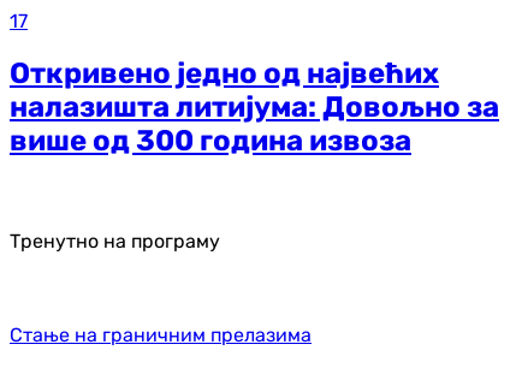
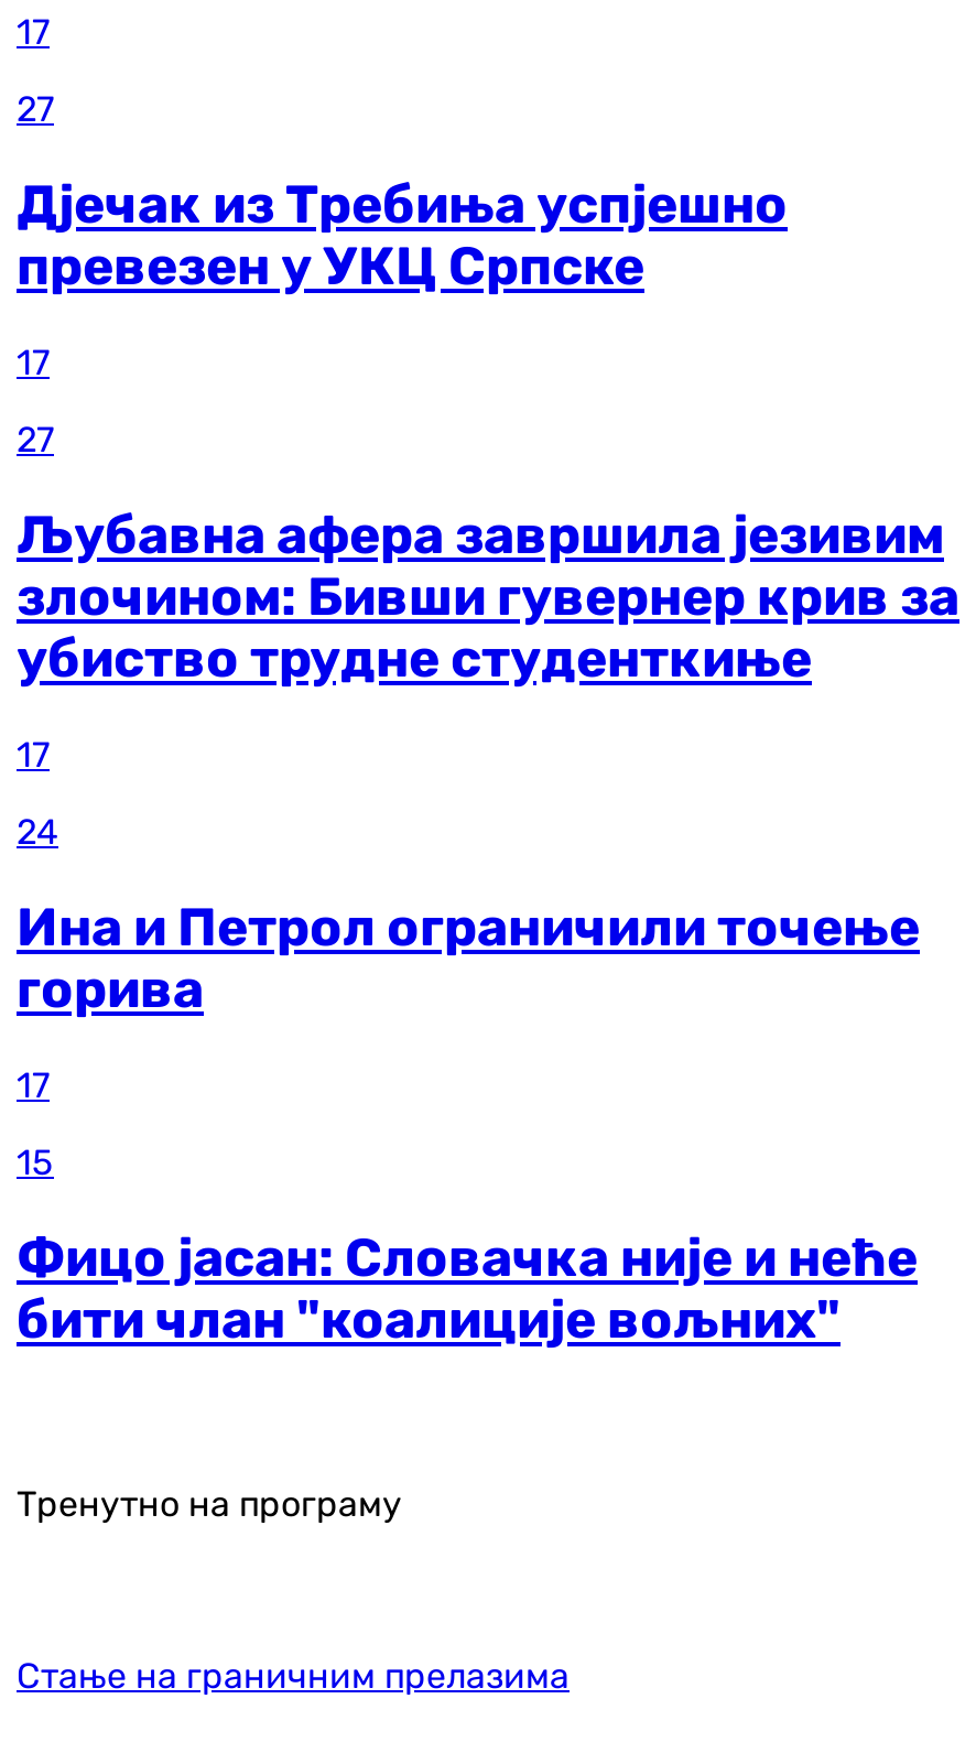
[10,56,499,157] Откривено једно од највећих | налазишта литијума: Довољно за | више од 300 година извоза -> [17,89,959,1350] 27 | Дјечак из Требиња успјешно | превезен у УКЦ Српске | 17 | 27 | Љубавна афера завршила језивим | злочином: Бивши гувернер крив за | убиство трудне студенткиње | 17 | 24 | Ина и Петрол ограничили точење | горива | 17 | 15 | Фицо јасан: Словачка није и неће | бити члан "коалиције вољних"

